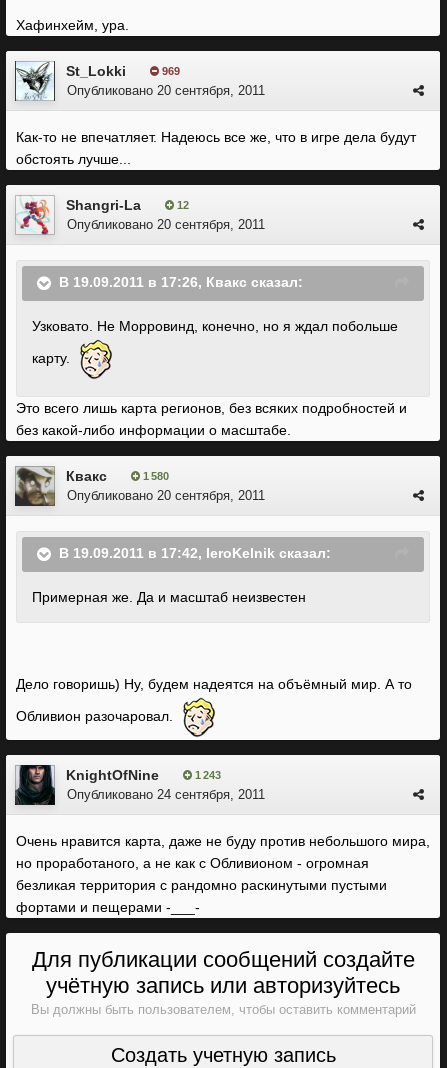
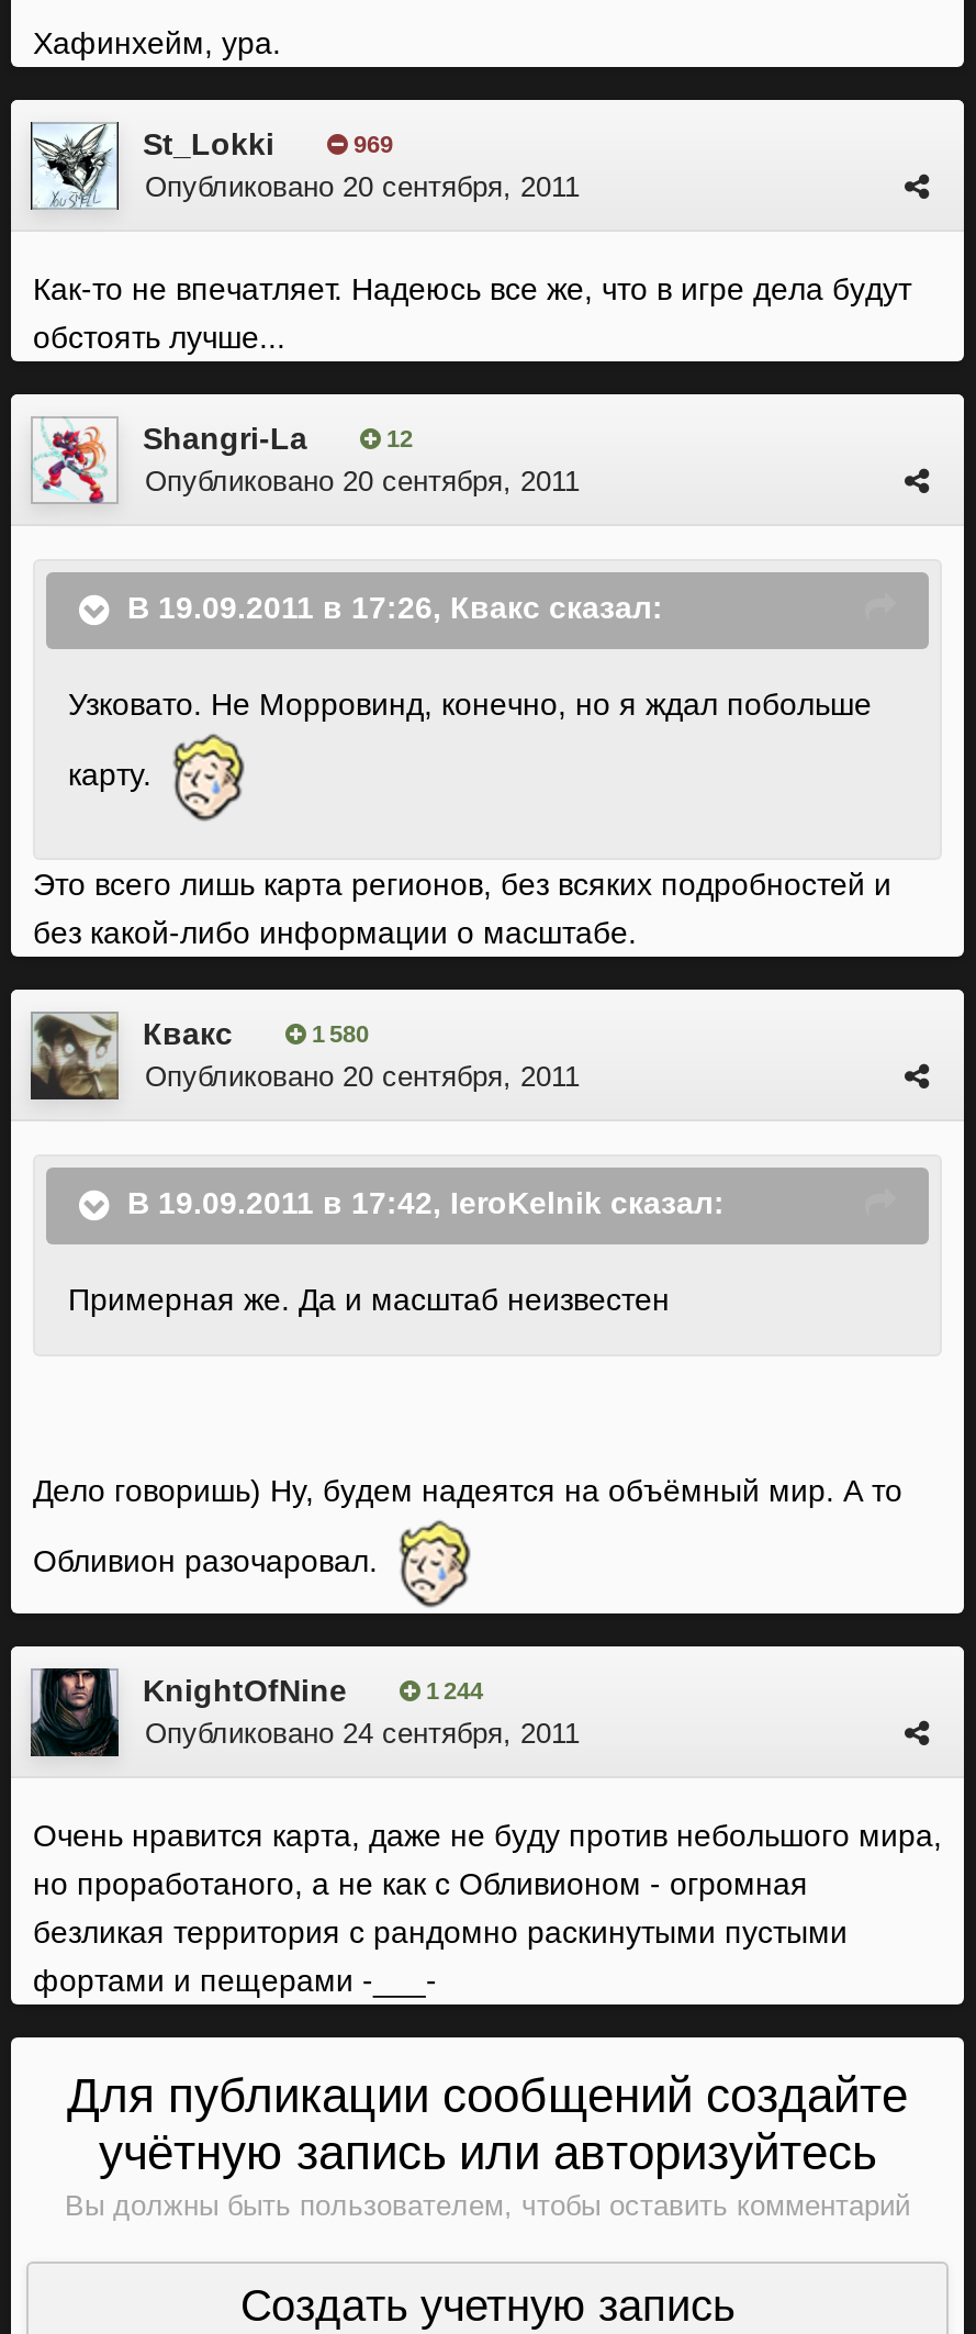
[192,769,221,781] 1 243 -> [419,1677,483,1704] 1 244

